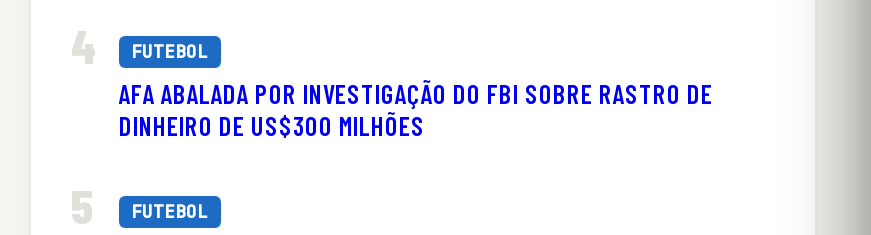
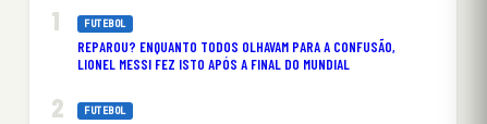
[119,79,713,143] AFA ABALADA POR INVESTIGAÇÃO DO FBI SOBRE RASTRO DE | DINHEIRO DE US$300 MILHÕES -> [77,39,395,73] REPAROU? ENQUANTO TODOS OLHAVAM PARA A CONFUSÃO, | LIONEL MESSI FEZ ISTO APÓS A FINAL DO MUNDIAL

